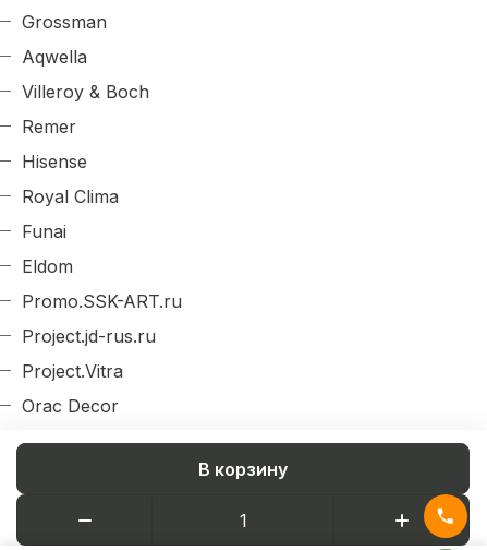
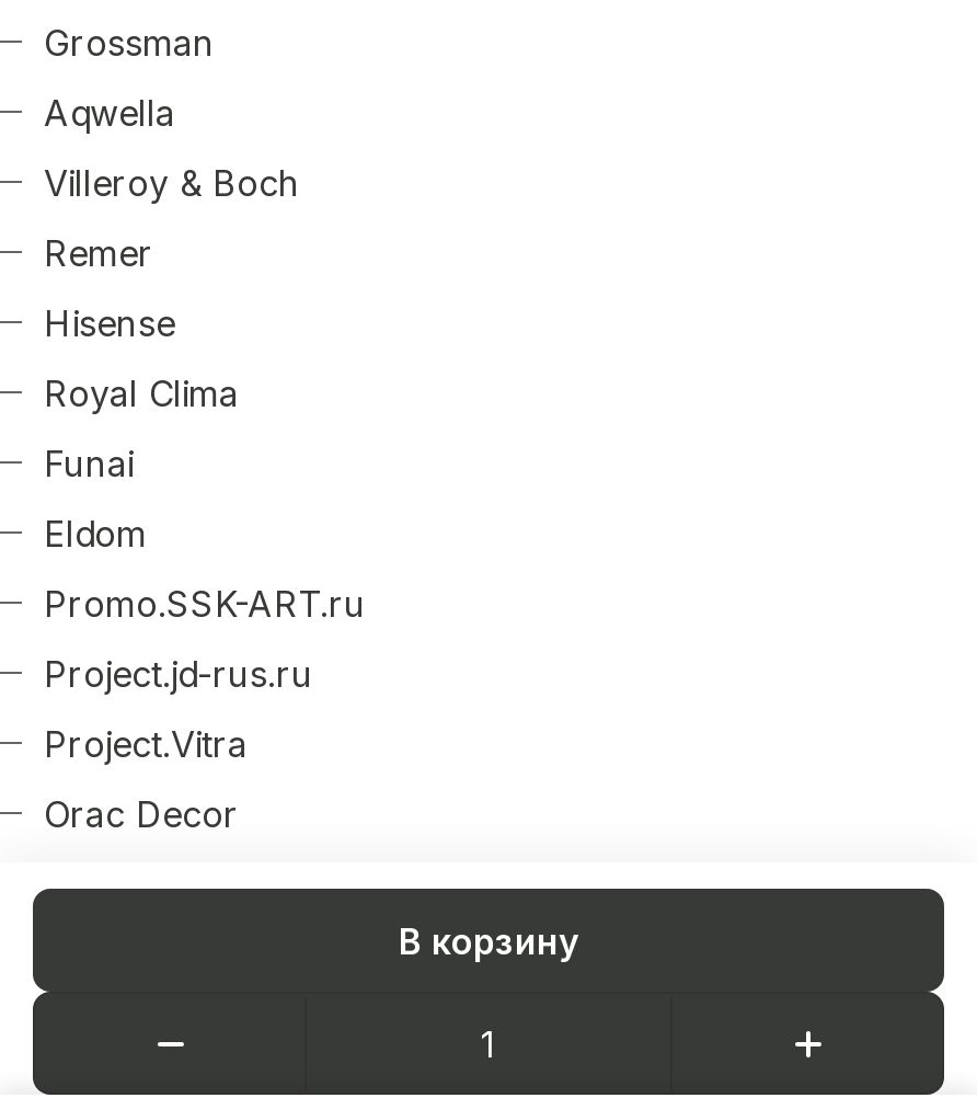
[423,493,468,539] [image] -> none

